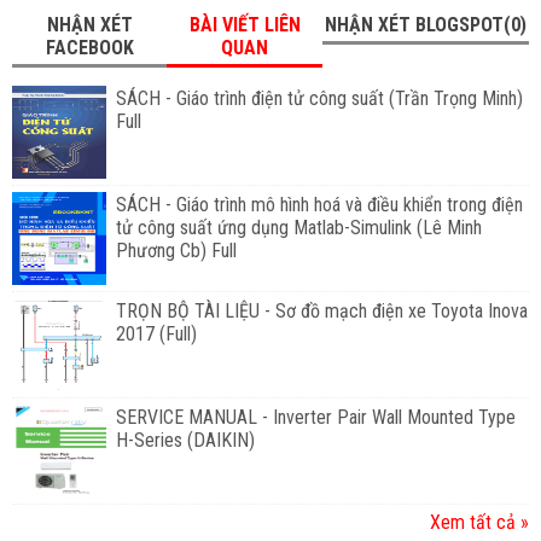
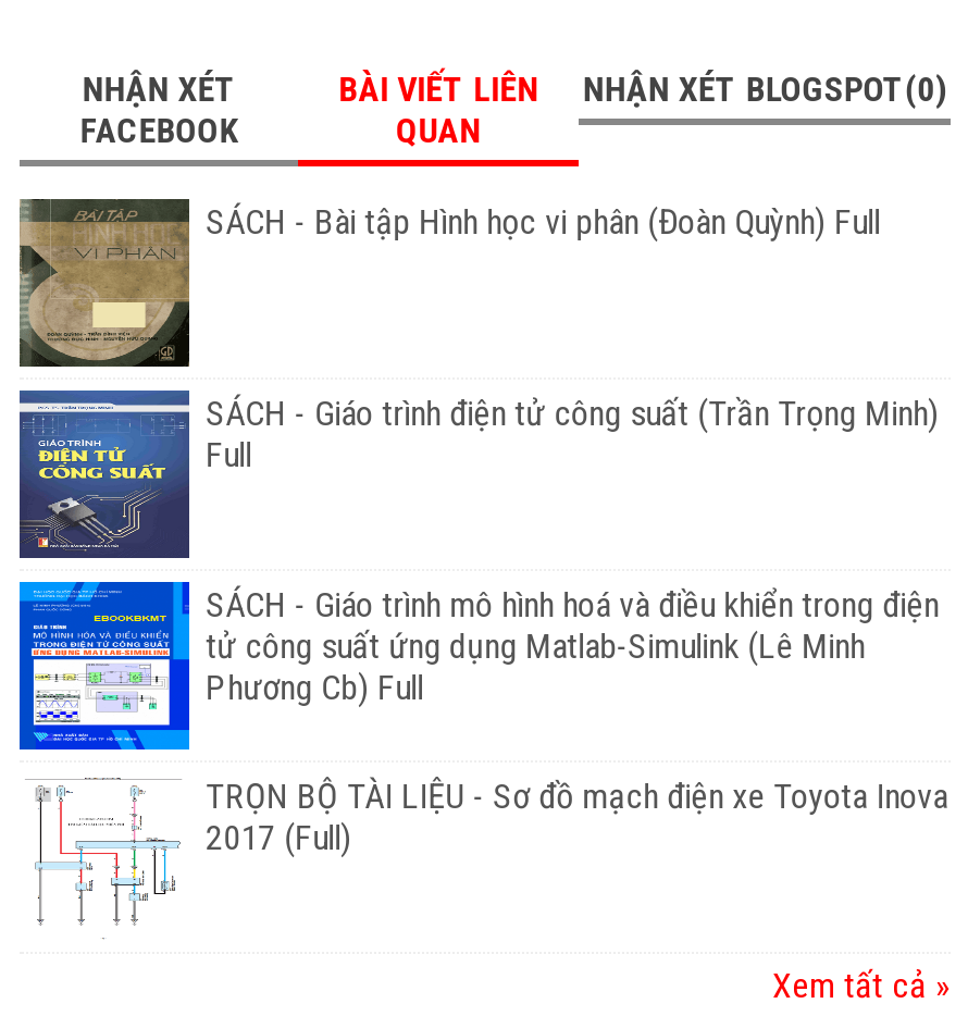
none -> [17,197,880,369] [image] | SÁCH - Bài tập Hình học vi phân (Đoàn Quỳnh) Full
moved [11,87,527,345] -> [17,392,948,858]: [image] | SÁCH - Giáo trình điện tử công suất (Trần Trọng Minh) | Full | SÁCH - Giáo trình mô hình hoá và điều khiển trong điện | tử công suất ứng dụng Matlab-Simulink (Lê Minh | Phương Cb) Full | TRỌN BỘ TÀI LIỆU - Sơ đồ mạch điện xe Toyota Inova | 2017 (Full)
moved [41,327,94,374] -> [72,826,167,910]: [image]
[14,406,515,493] [image] | SERVICE MANUAL - Inverter Pair Wall Mounted Type | H-Series (DAIKIN) -> none

